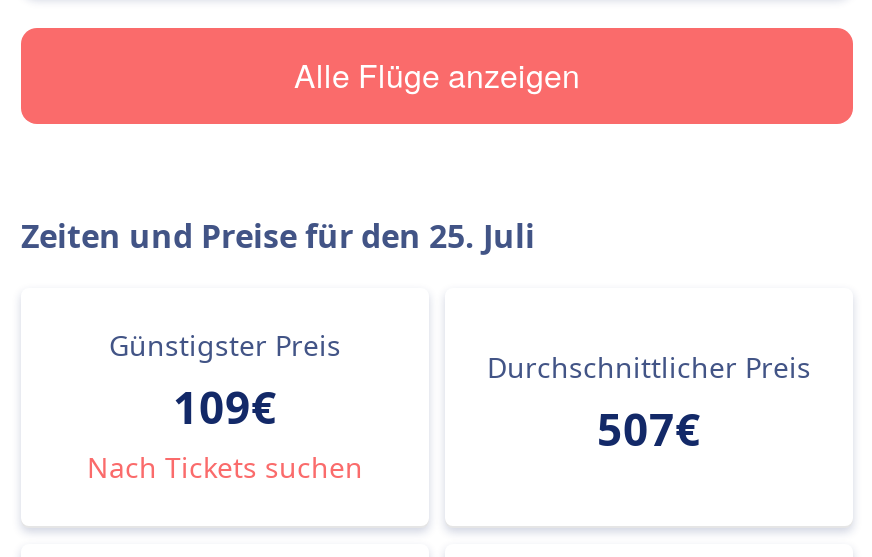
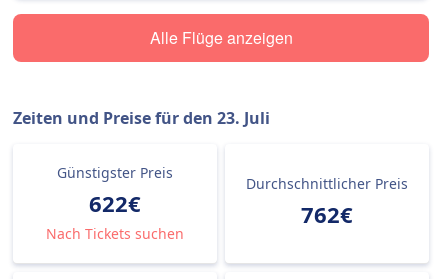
[21,214,535,258] Zeiten und Preise für den 25. Juli -> [13,107,270,129] Zeiten und Preise für den 23. Juli
[173,376,277,436] 109€ -> [89,188,141,218] 622€
[597,398,701,458] 507€ -> [301,199,353,229] 762€

